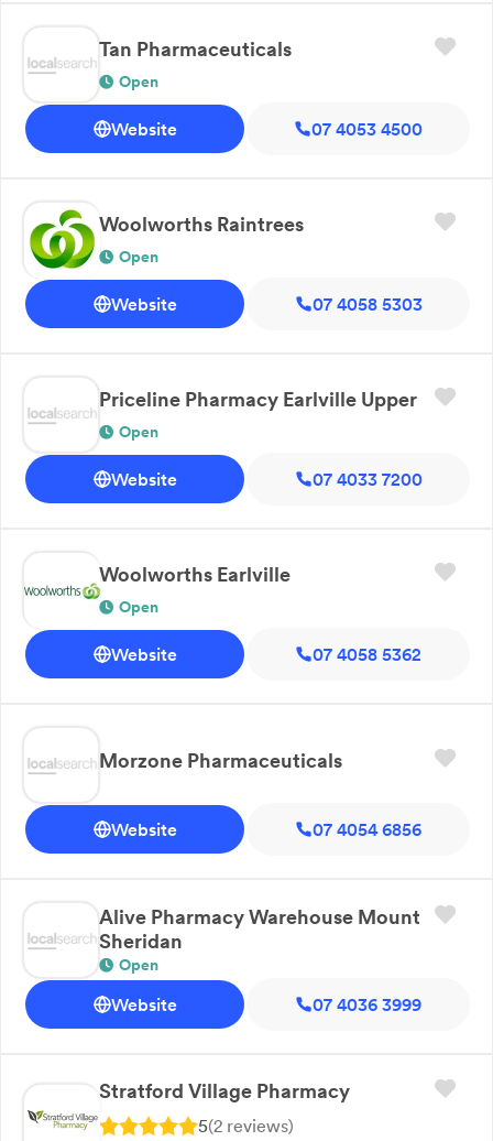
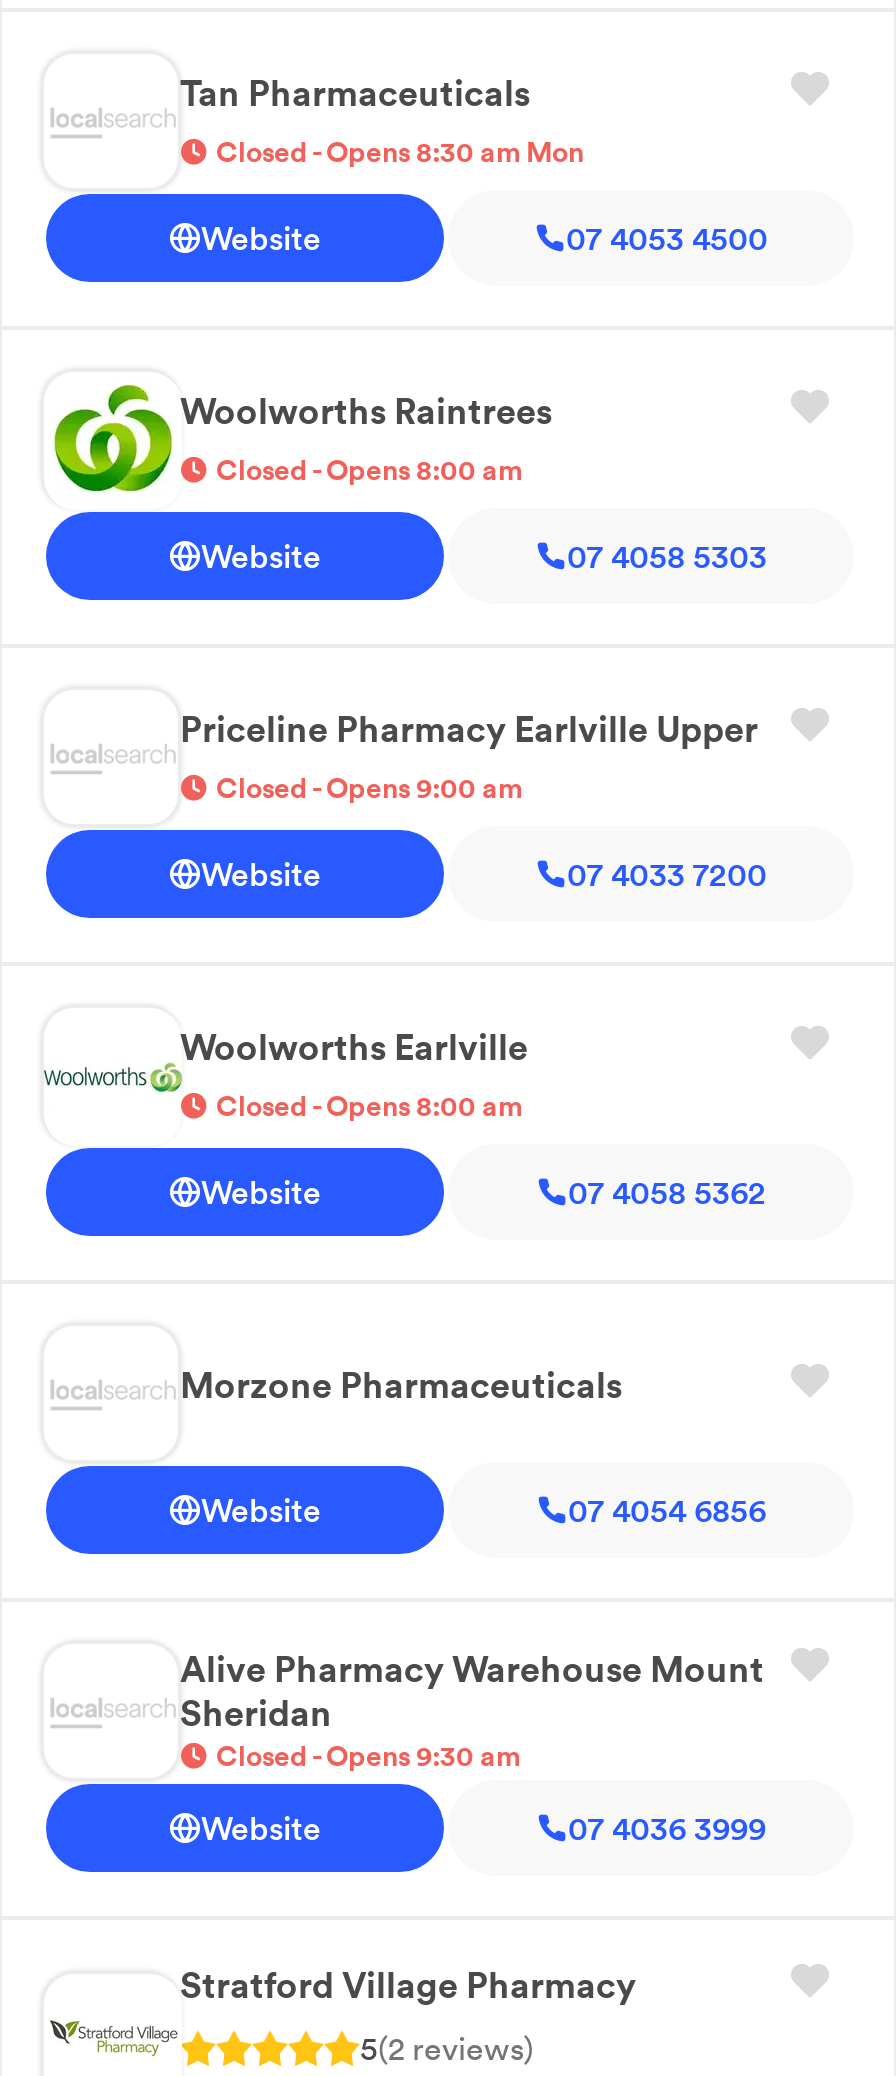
[119,71,158,91] Open -> [216,134,584,170] Closed - Opens 8:30 am Mon
[119,246,158,266] Open -> [216,452,522,488] Closed - Opens 8:00 am
[119,422,158,441] Open -> [216,770,522,806] Closed - Opens 9:00 am
[119,597,158,617] Open -> [216,1088,522,1124] Closed - Opens 8:00 am
[119,955,158,974] Open -> [216,1738,520,1774] Closed - Opens 9:30 am

